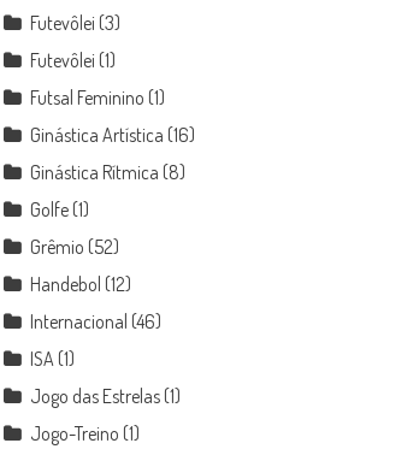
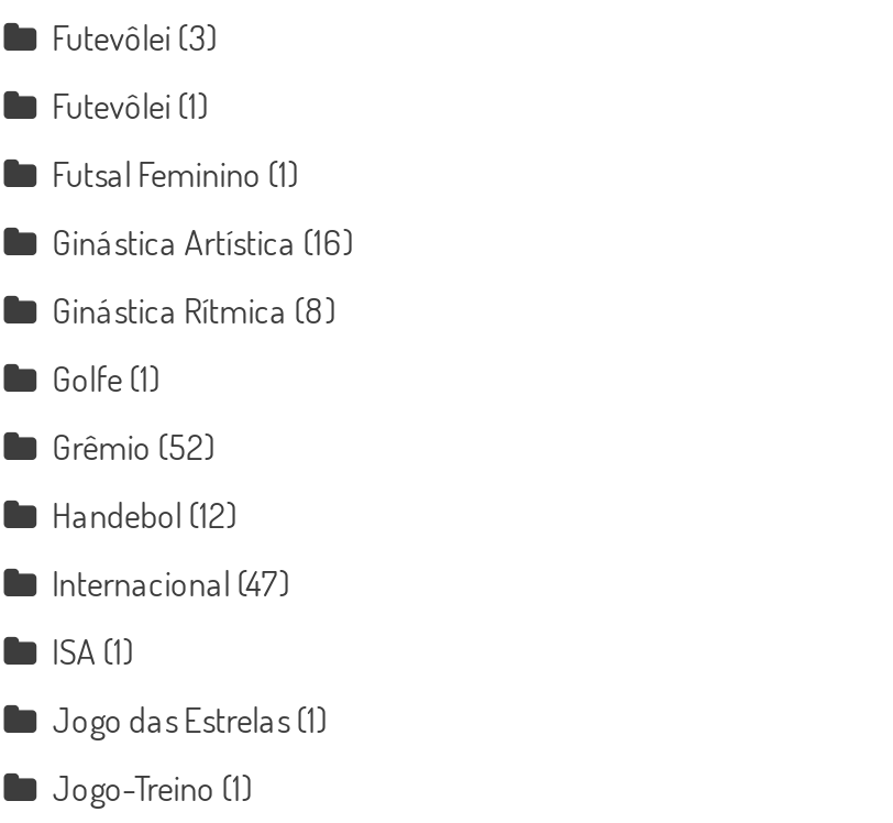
[30,309,161,333] Internacional (46) -> [52,560,290,604] Internacional (47)

